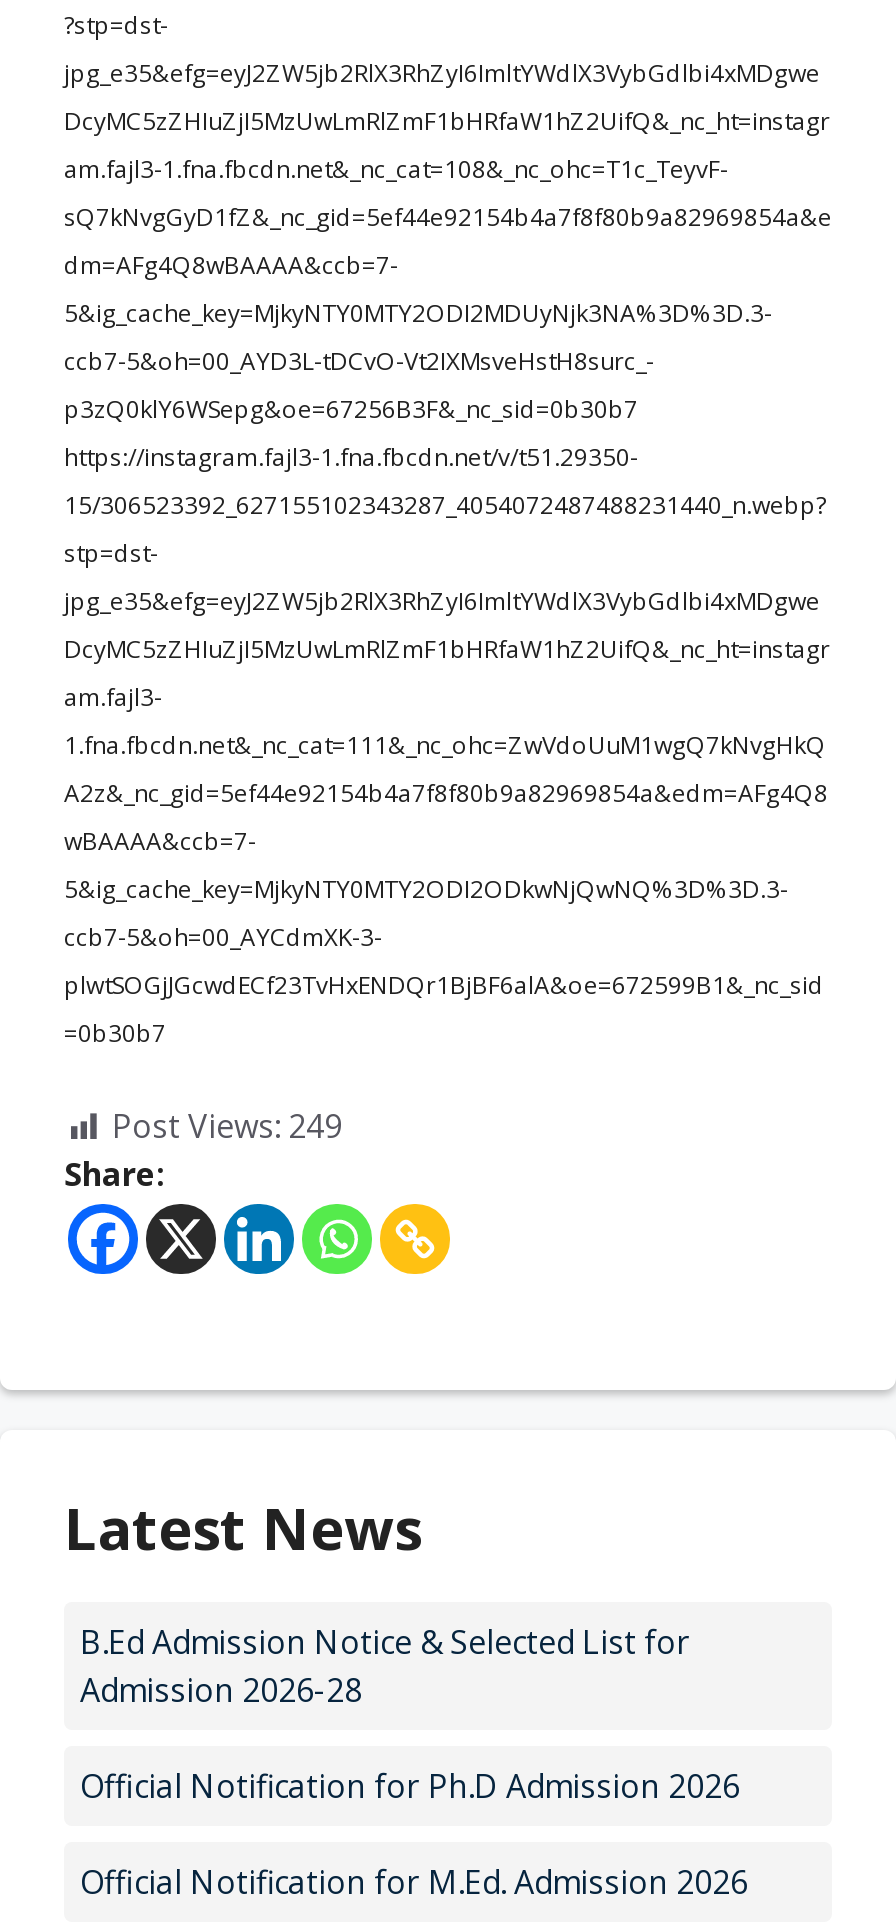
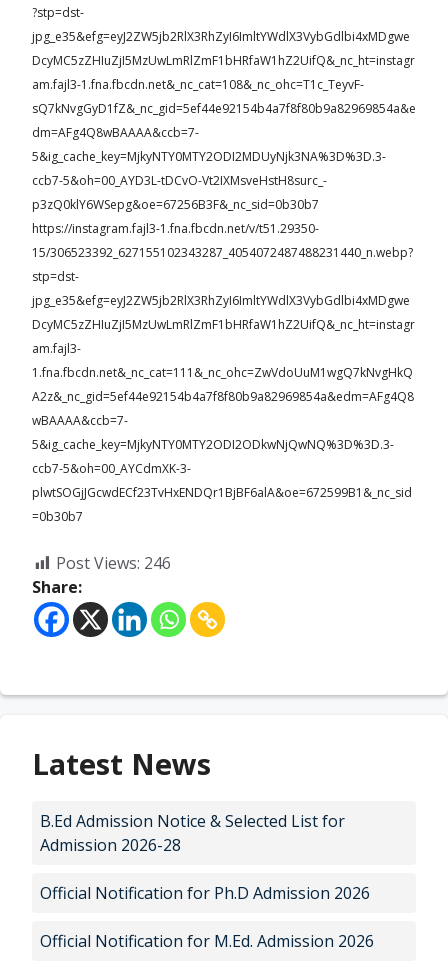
[112,1104,342,1148] Post Views: 249 -> [56,552,171,574] Post Views: 246

